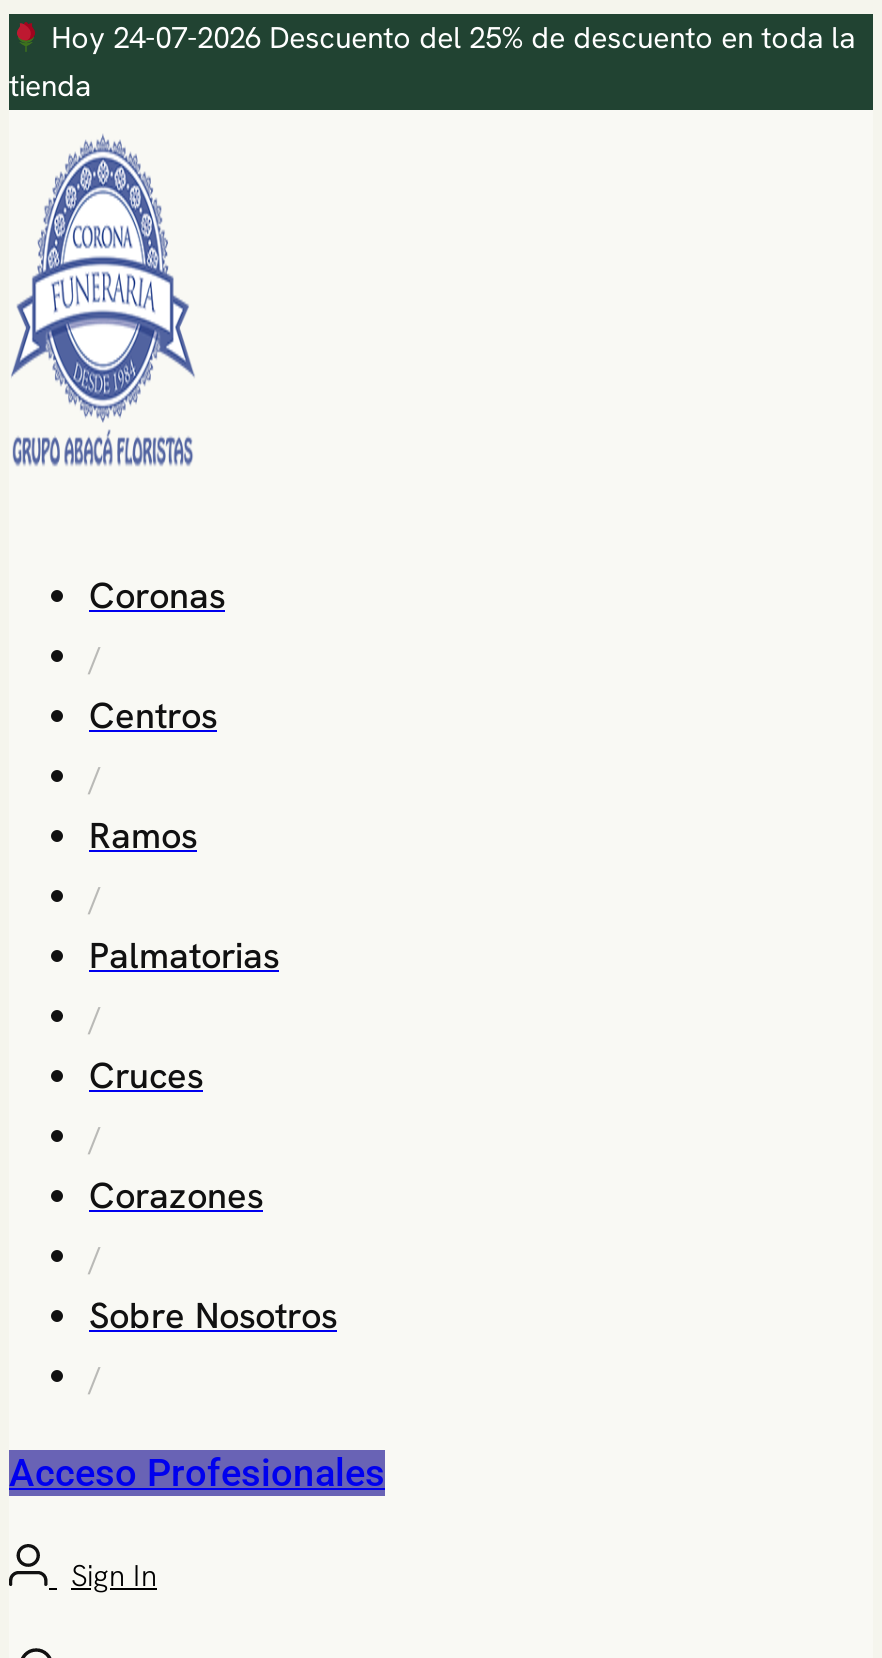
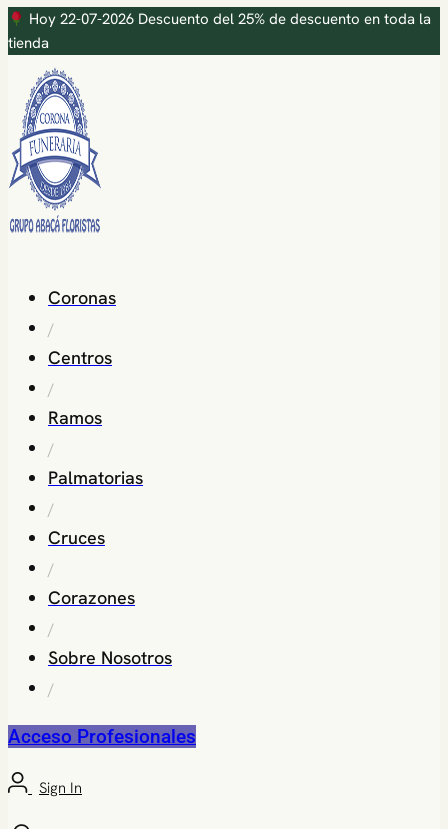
[43,18,855,58] Hoy 24-07-2026 Descuento del 25% de descuento en toda la -> [25,9,431,29] Hoy 22-07-2026 Descuento del 25% de descuento en toda la

